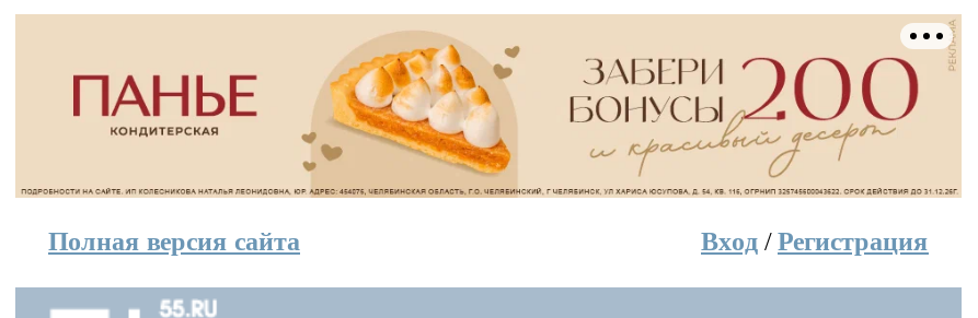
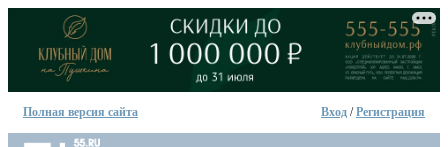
[15,14,962,198] [image] -> [7,7,441,93] [image]

